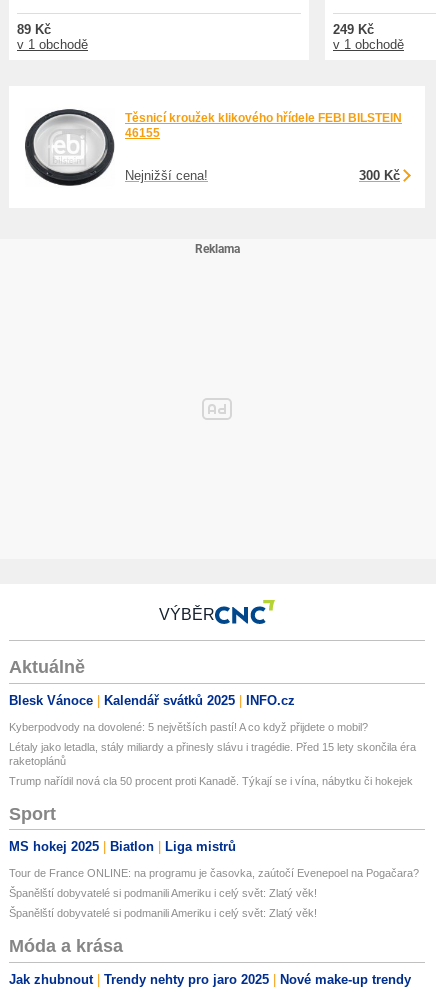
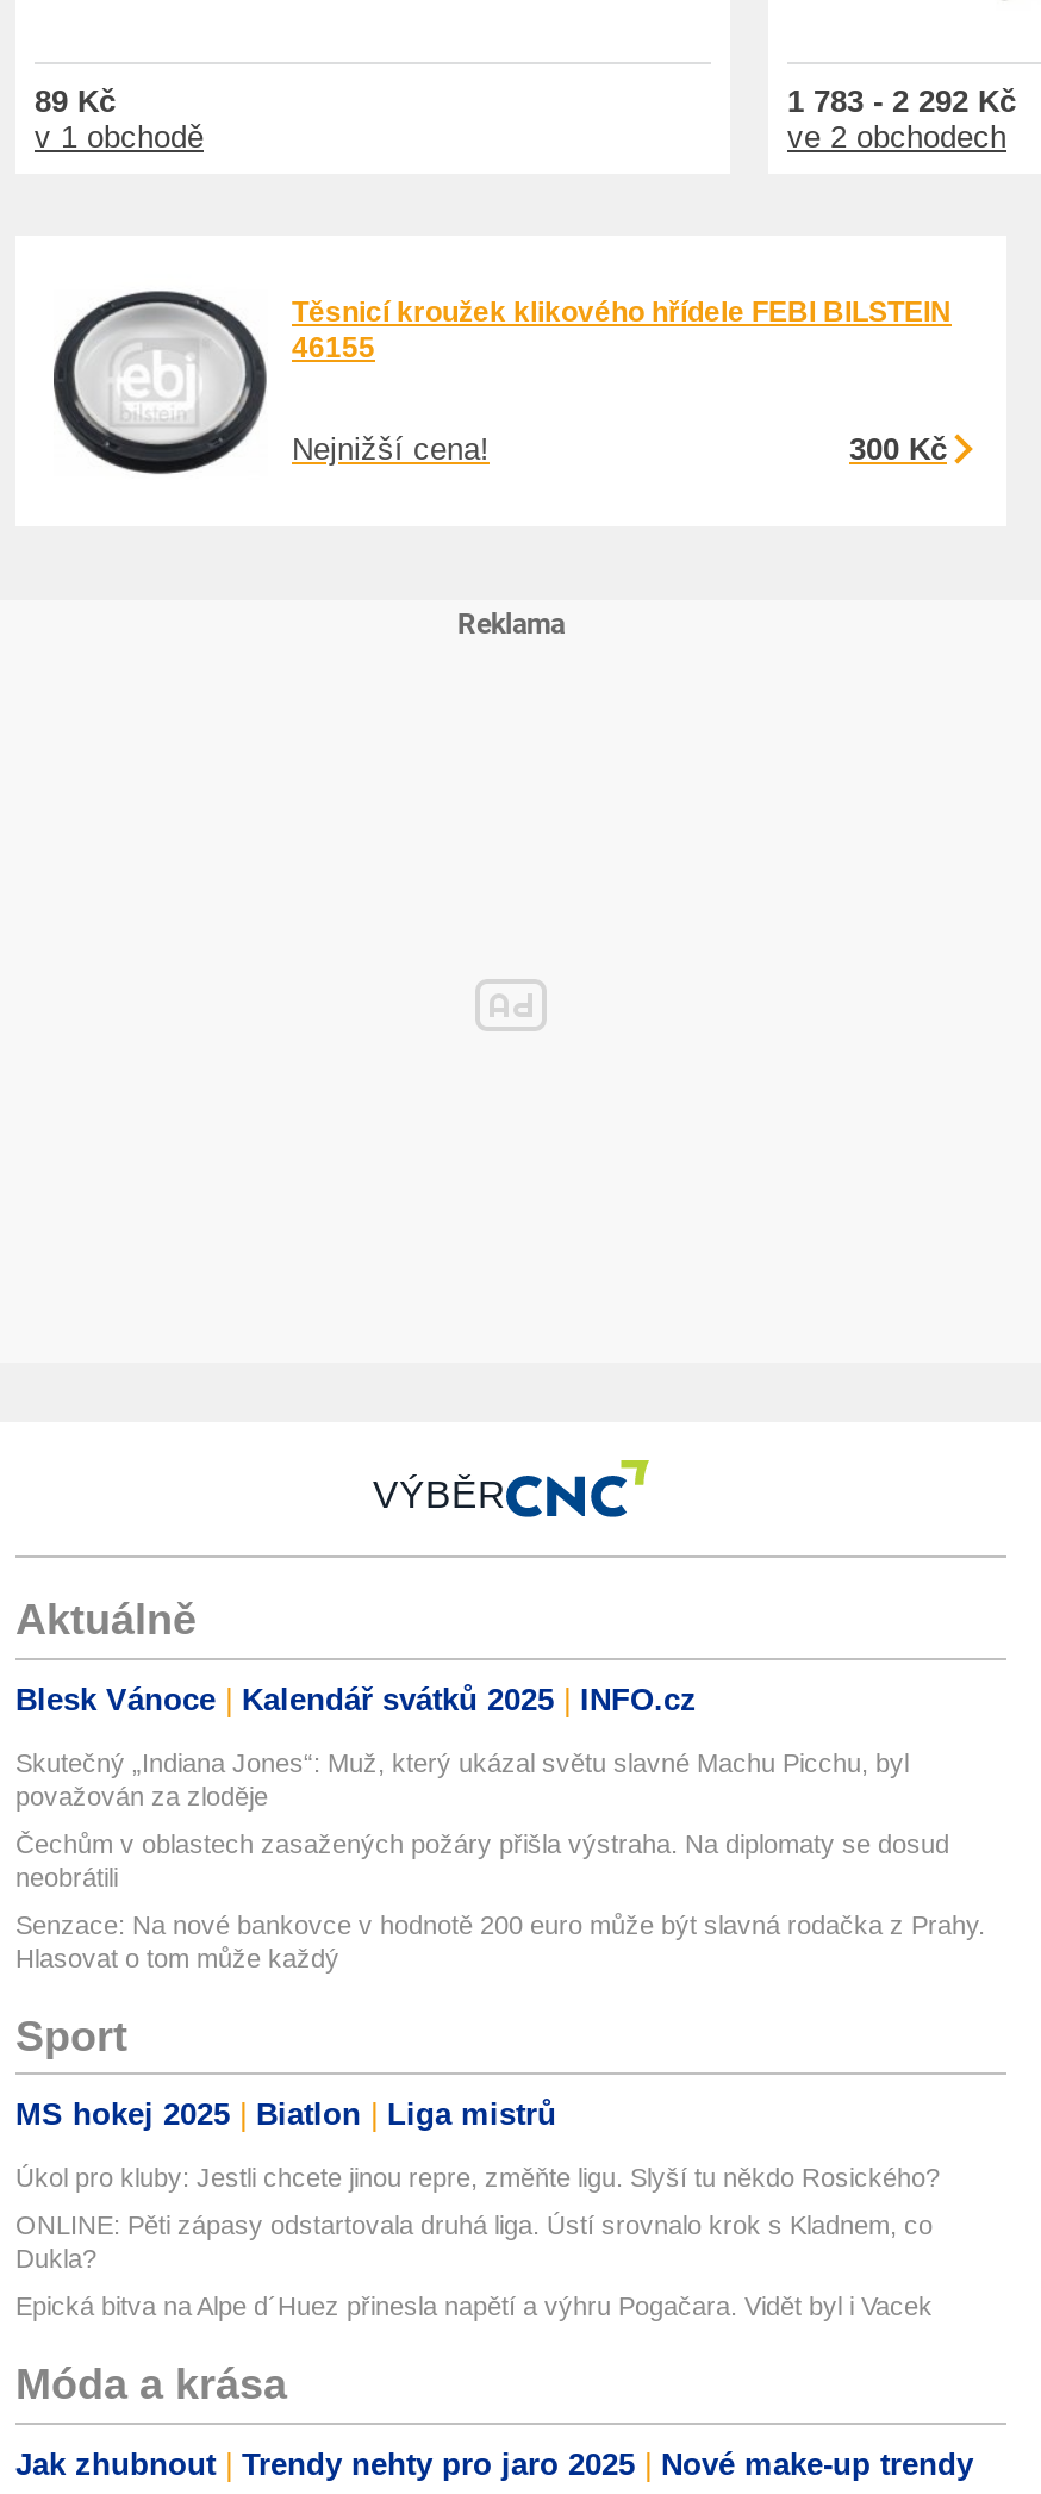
[333,22,404,52] 249 Kč | v 1 obchodě -> [787,83,1016,155] 1 783 - 2 292 Kč | ve 2 obchodech
[9,721,368,733] Kyberpodvody na dovolené: 5 největších pastí! A co když přijdete o mobil? -> [15,1748,909,1810] Skutečný „Indiana Jones“: Muž, který ukázal světu slavné Machu Picchu, byl | považován za zloděje
[9,741,416,767] Létaly jako letadla, stály miliardy a přinesly slávu i tragédie. Před 15 lety skončila éra | raketoplánů -> [15,1829,949,1891] Čechům v oblastech zasažených požáry přišla výstraha. Na diplomaty se dosud | neobrátili
[9,775,413,787] Trump nařídil nová cla 50 procent proti Kanadě. Týkají se i vína, nábytku či hokejek -> [15,1910,985,1972] Senzace: Na nové bankovce v hodnotě 200 euro může být slavná rodačka z Prahy. | Hlasovat o tom může každý
[9,867,419,879] Tour de France ONLINE: na programu je časovka, zaútočí Evenepoel na Pogačara? -> [15,2164,940,2192] Úkol pro kluby: Jestli chcete jinou repre, změňte ligu. Slyší tu někdo Rosického?
[9,887,317,899] Španělští dobyvatelé si podmanili Ameriku i celý svět: Zlatý věk! -> [15,2211,933,2273] ONLINE: Pěti zápasy odstartovala druhá liga. Ústí srovnalo krok s Kladnem, co | Dukla?
[9,907,317,919] Španělští dobyvatelé si podmanili Ameriku i celý svět: Zlatý věk! -> [15,2292,933,2321] Epická bitva na Alpe d´Huez přinesla napětí a výhru Pogačara. Vidět byl i Vacek

